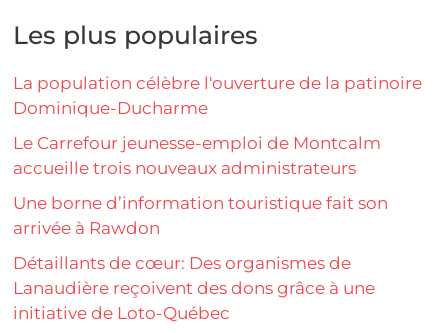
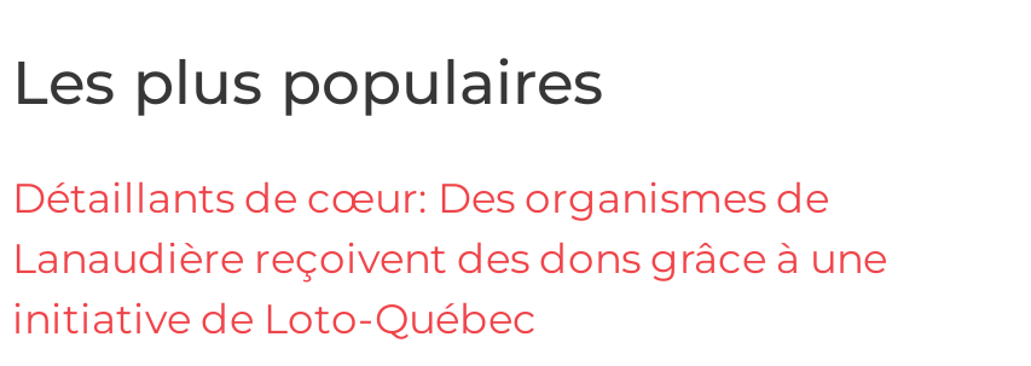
[13,73,422,238] La population célèbre l'ouverture de la patinoire | Dominique-Ducharme | Le Carrefour jeunesse-emploi de Montcalm | accueille trois nouveaux administrateurs | Une borne d’information touristique fait son | arrivée à Rawdon -> none

